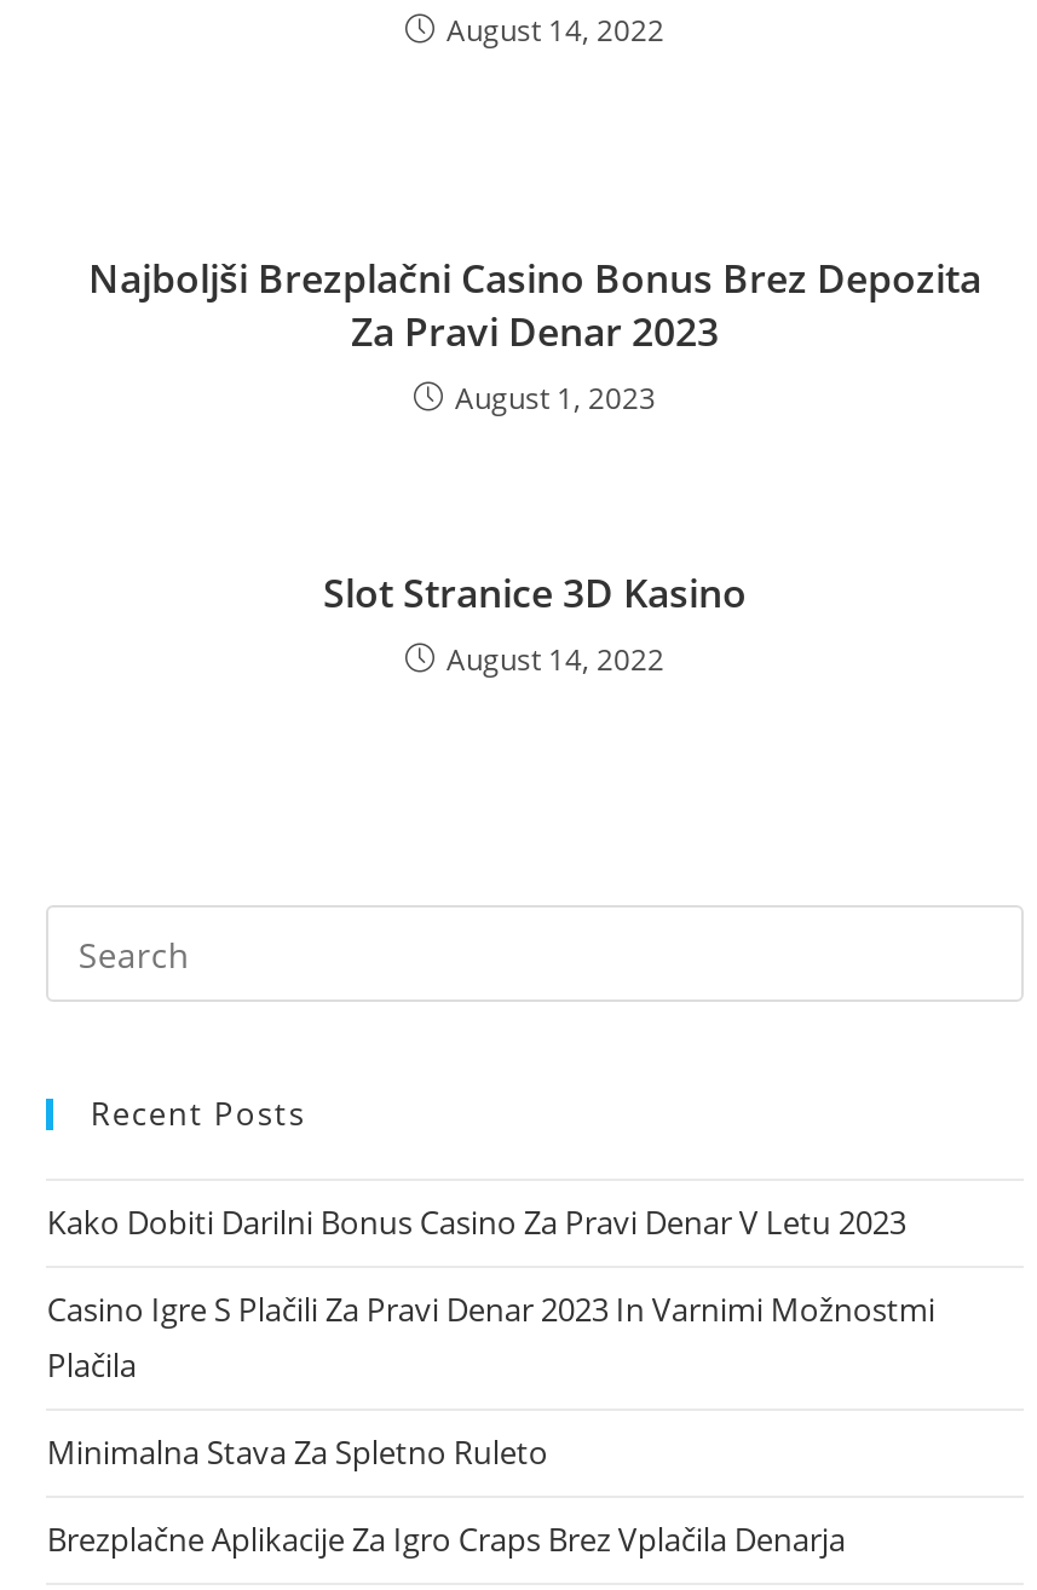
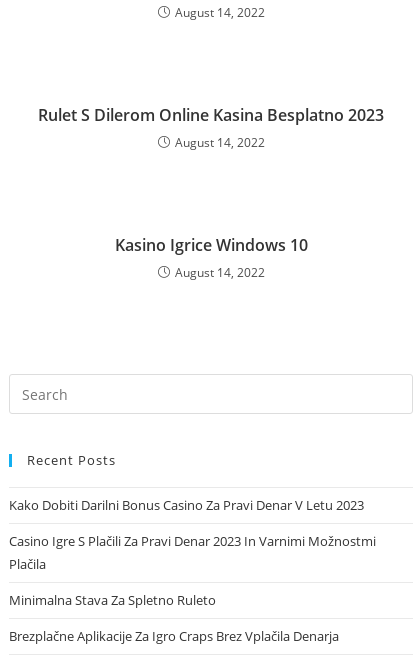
[88,252,981,419] Najboljši Brezplačni Casino Bonus Brez Depozita | Za Pravi Denar 2023 | August 1, 2023 -> [38,104,384,151] Rulet S Dilerom Online Kasina Besplatno 2023 | August 14, 2022
[323,567,747,620] Slot Stranice 3D Kasino -> [114,234,307,256] Kasino Igrice Windows 10

